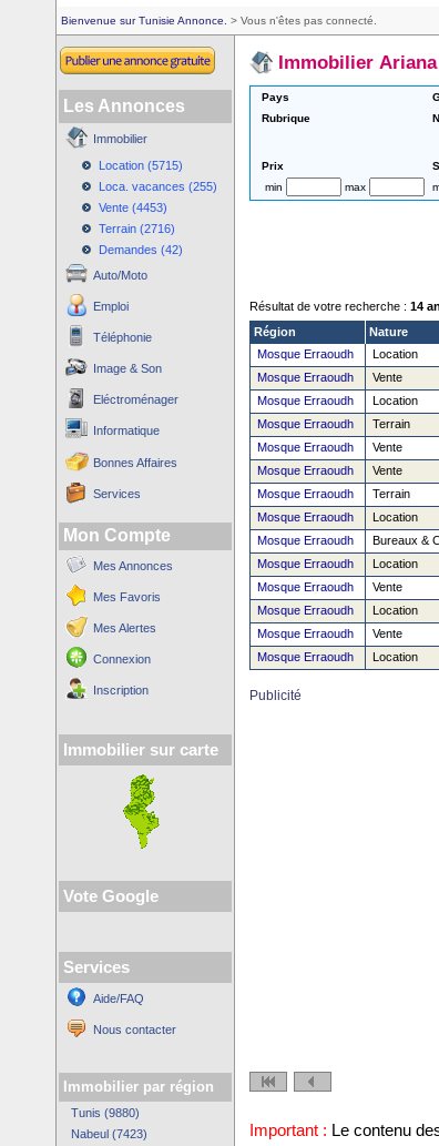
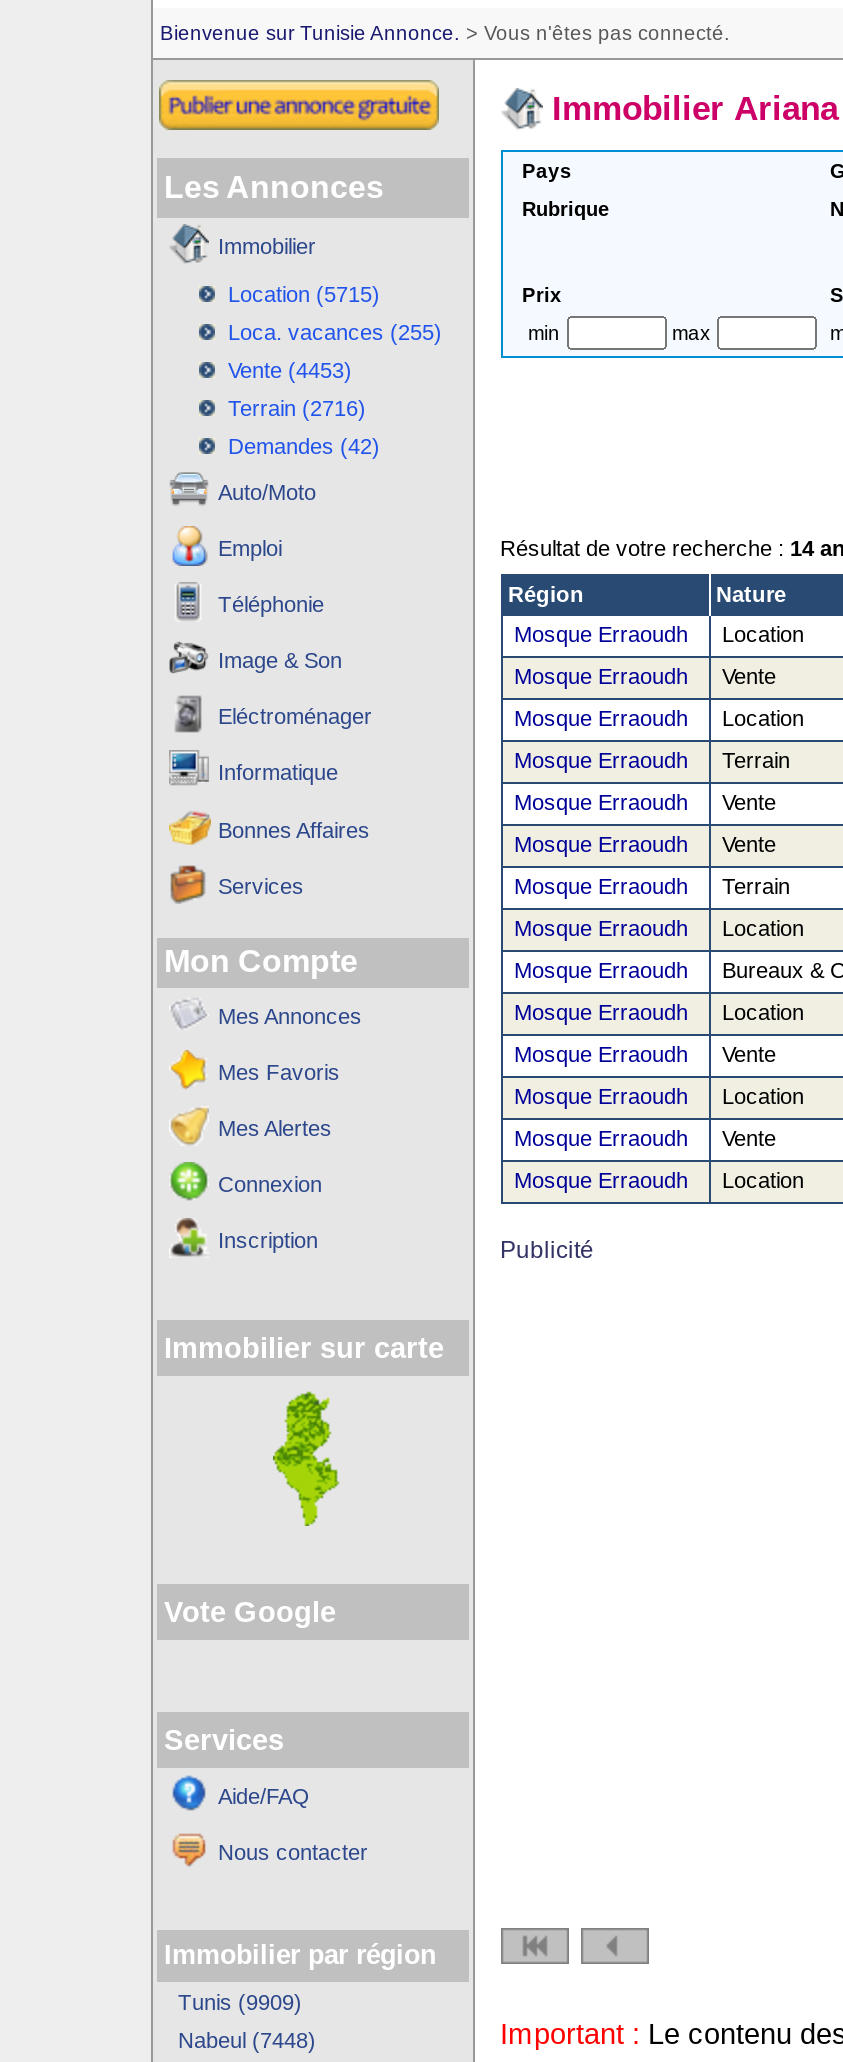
[70,1106,139,1119] Tunis (9880) -> [178,1990,302,2014] Tunis (9909)
[70,1127,147,1140] Nabeul (7423) -> [178,2028,316,2052] Nabeul (7448)

